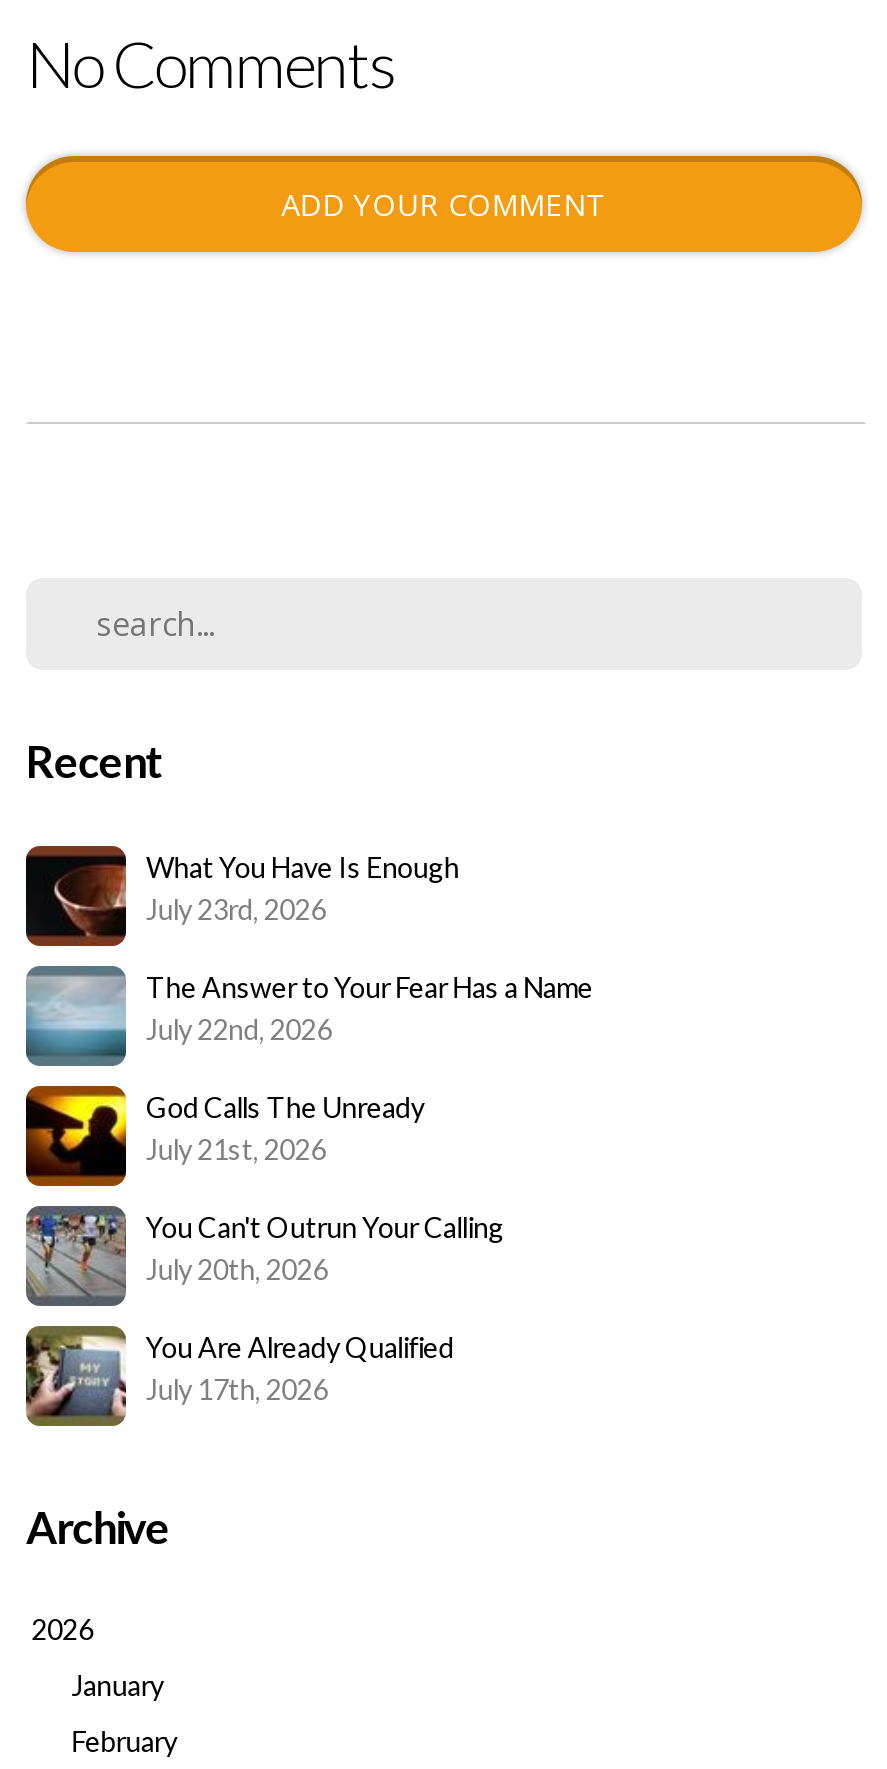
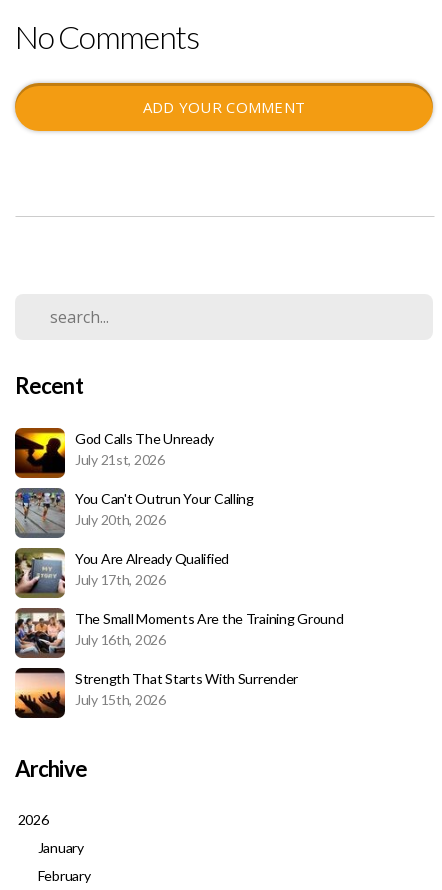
[26,848,593,1045] [image] | What You Have Is Enough | July 23rd, 2026 | The Answer to Your Fear Has a Name | July 22nd, 2026 -> none
[26,968,118,1064] [image] -> none
moved [24,1086,504,1405] -> [14,428,254,588]: [image] | God Calls The Unready | July 21st, 2026 | You Can't Outrun Your Calling | July 20th, 2026 | You Are Already Qualified | July 17th, 2026
none -> [14,667,63,719] [image]
none -> [15,608,343,708] [image] | The Small Moments Are the Training Ground | July 16th, 2026 | Strength That Starts With Surrender | July 15th, 2026

